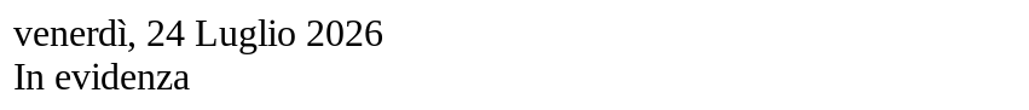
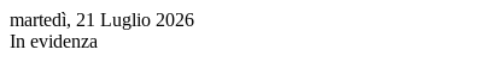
[13,12,383,53] venerdì, 24 Luglio 2026 -> [10,10,194,30] martedì, 21 Luglio 2026

